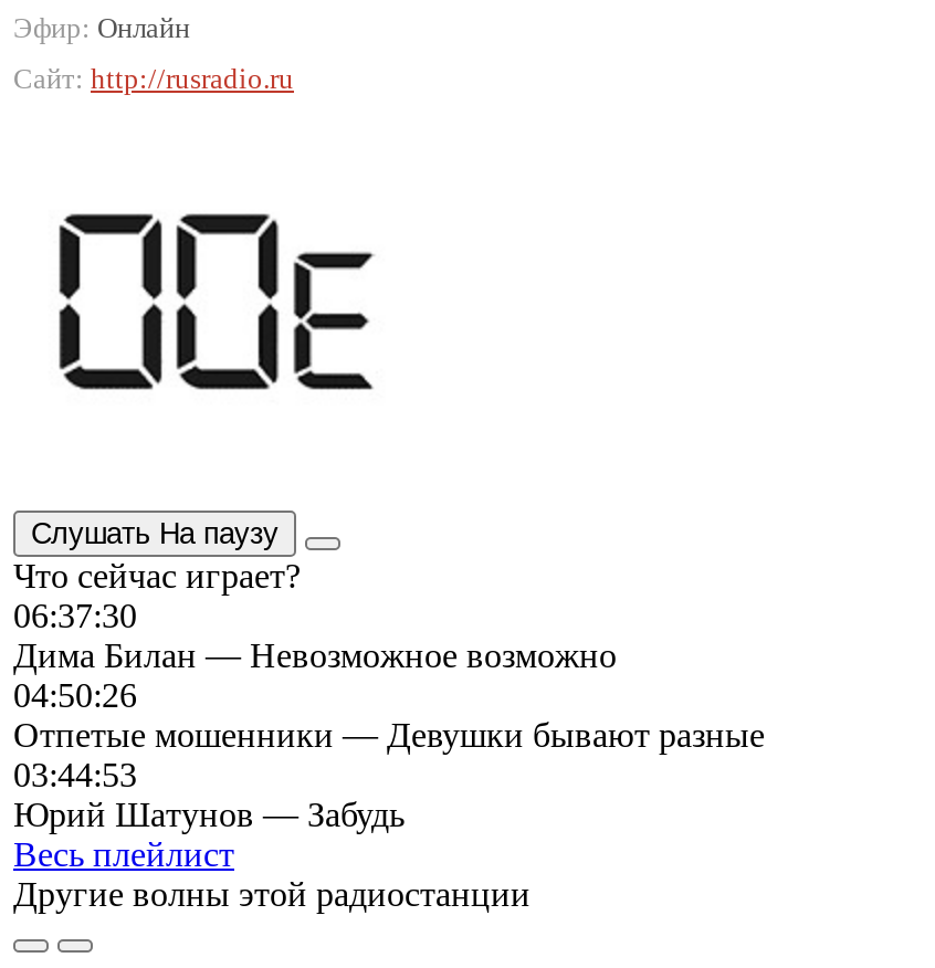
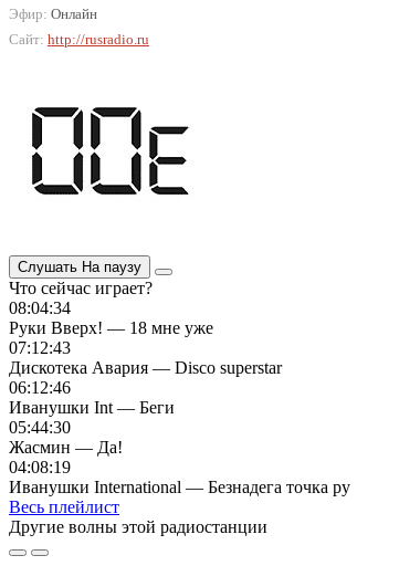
[13,598,765,834] 06:37:30 | Дима Билан — Невозможное возможно | 04:50:26 | Отпетые мошенники — Девушки бывают разные | 03:44:53 | Юрий Шатунов — Забудь -> [9,299,350,497] 08:04:34 | Руки Вверх! — 18 мне уже | 07:12:43 | Дискотека Авария — Disco superstar | 06:12:46 | Иванушки Int — Беги | 05:44:30 | Жасмин — Да! | 04:08:19 | Иванушки International — Безнадега точка ру

